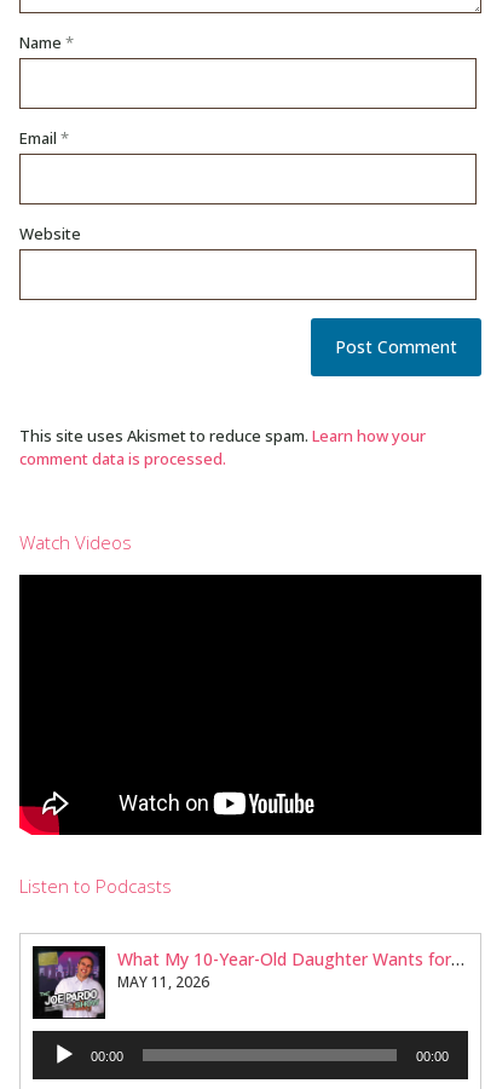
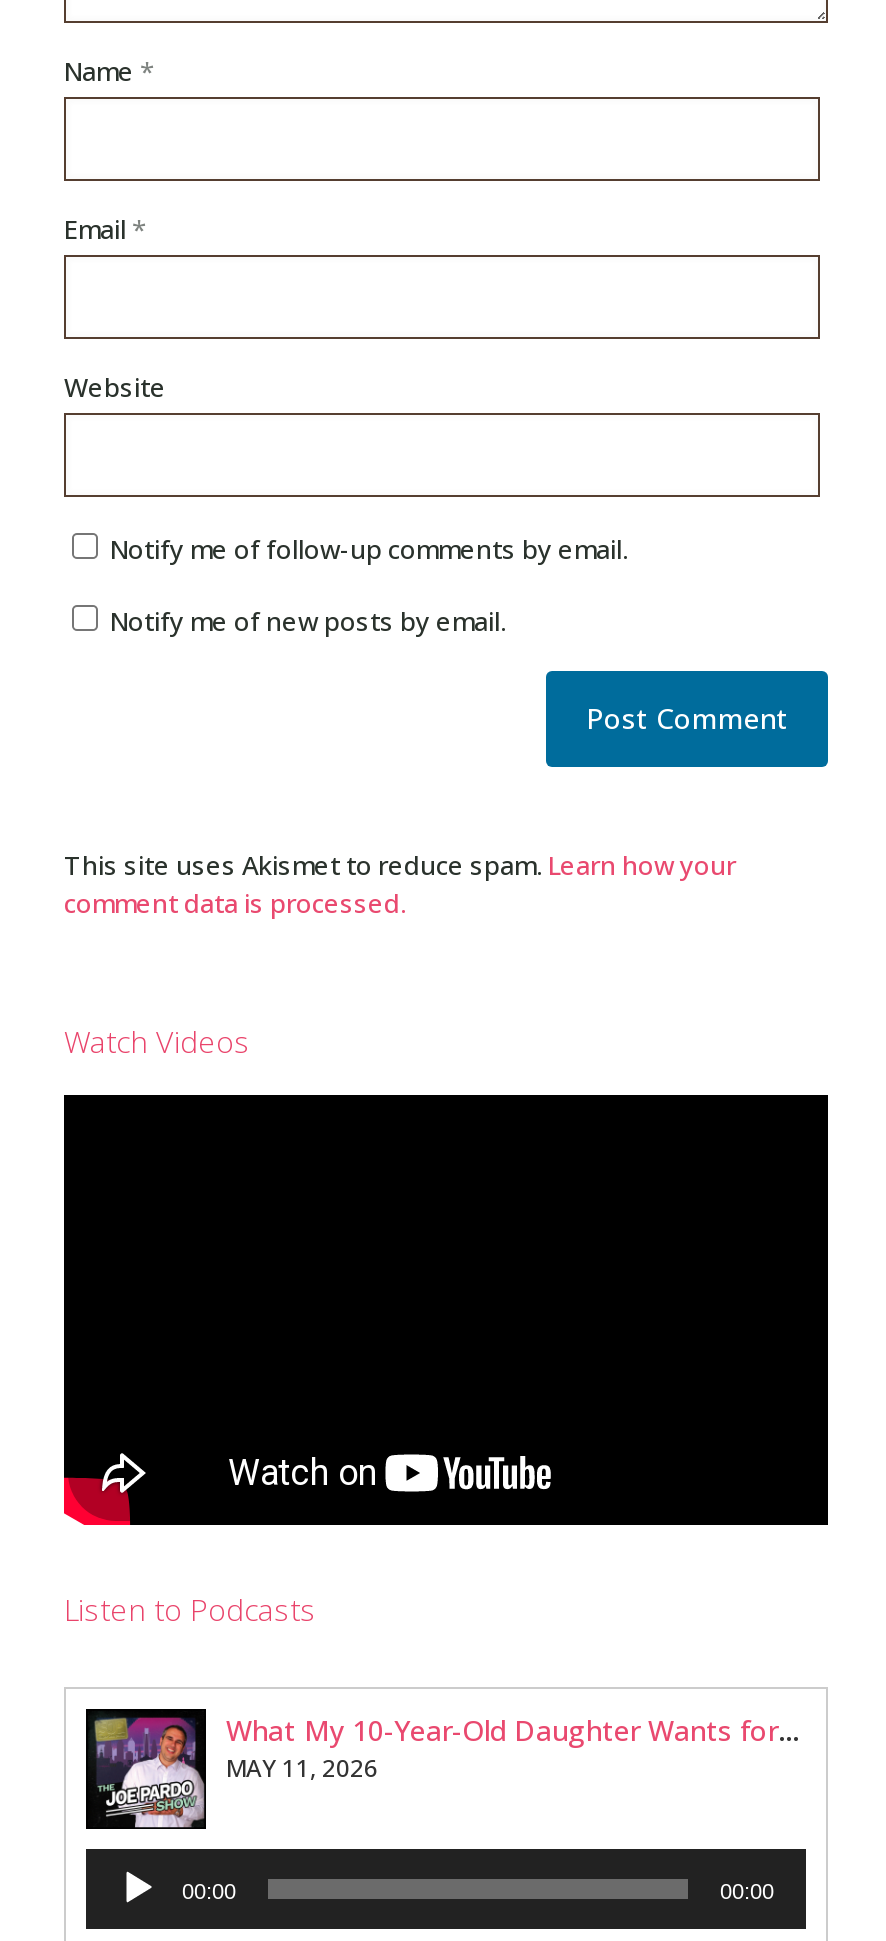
none -> [110,531,628,639] Notify me of follow-up comments by email. | Notify me of new posts by email.

